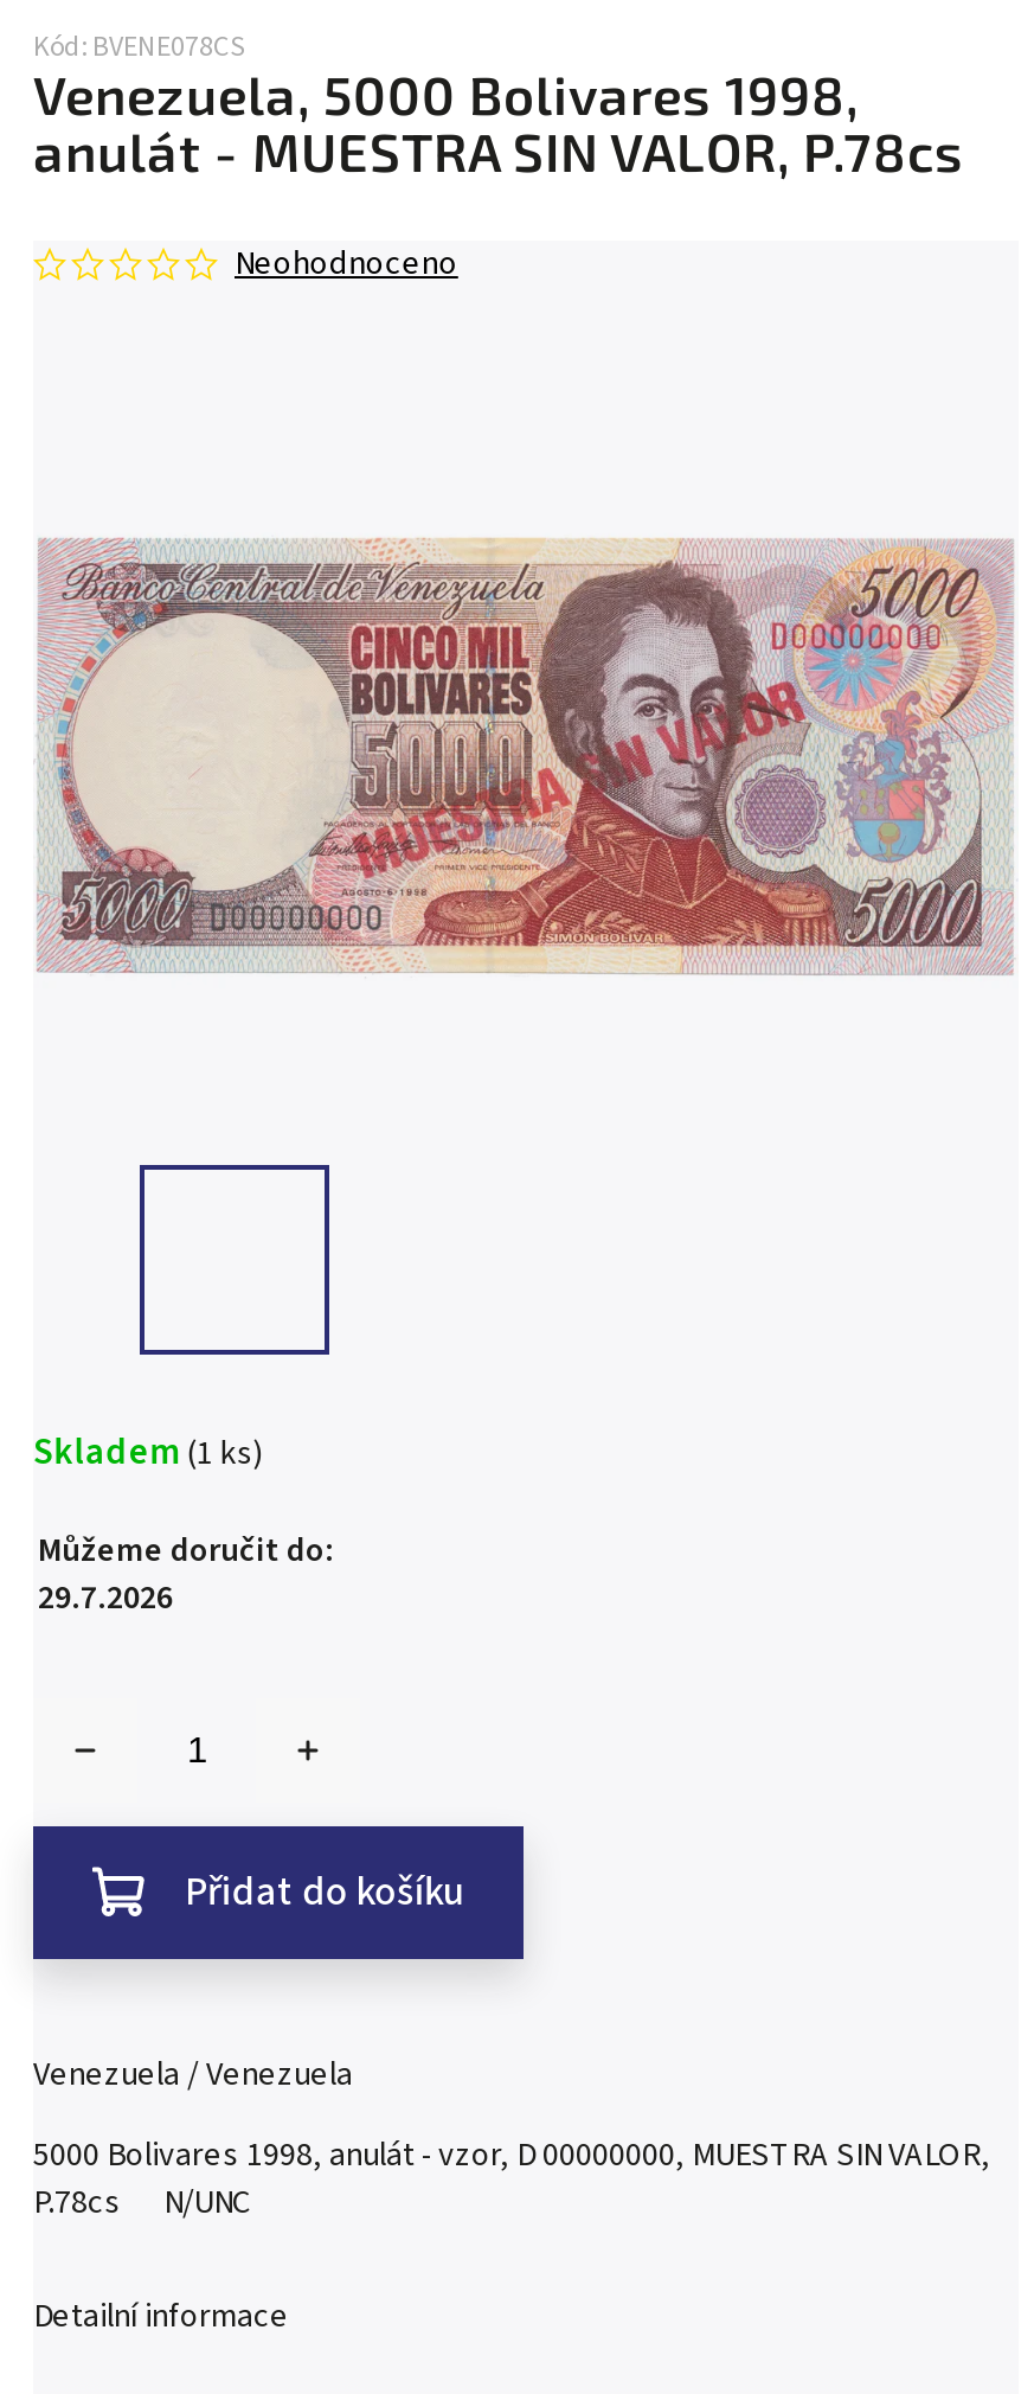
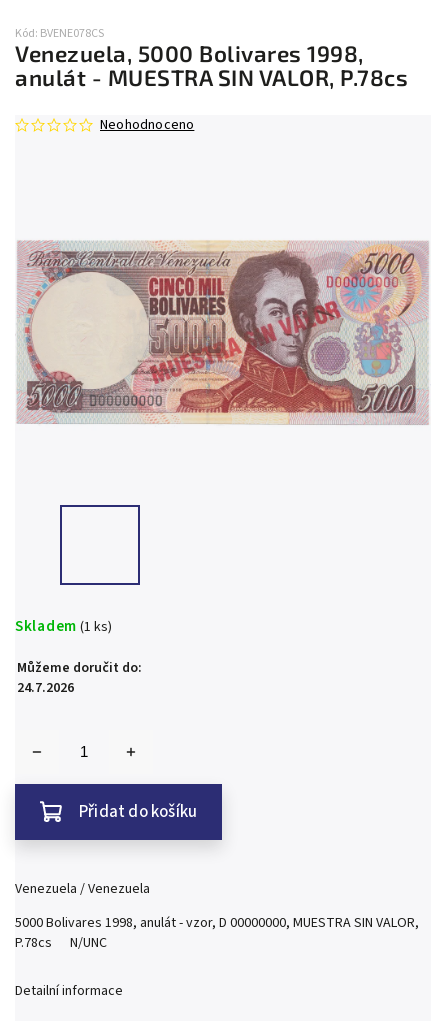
[38,1575,173,1622] 29.7.2026 -> [17,678,74,698] 24.7.2026

